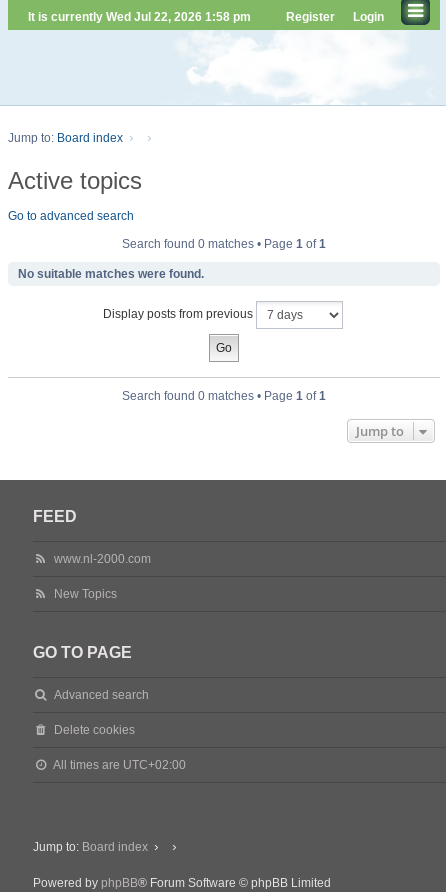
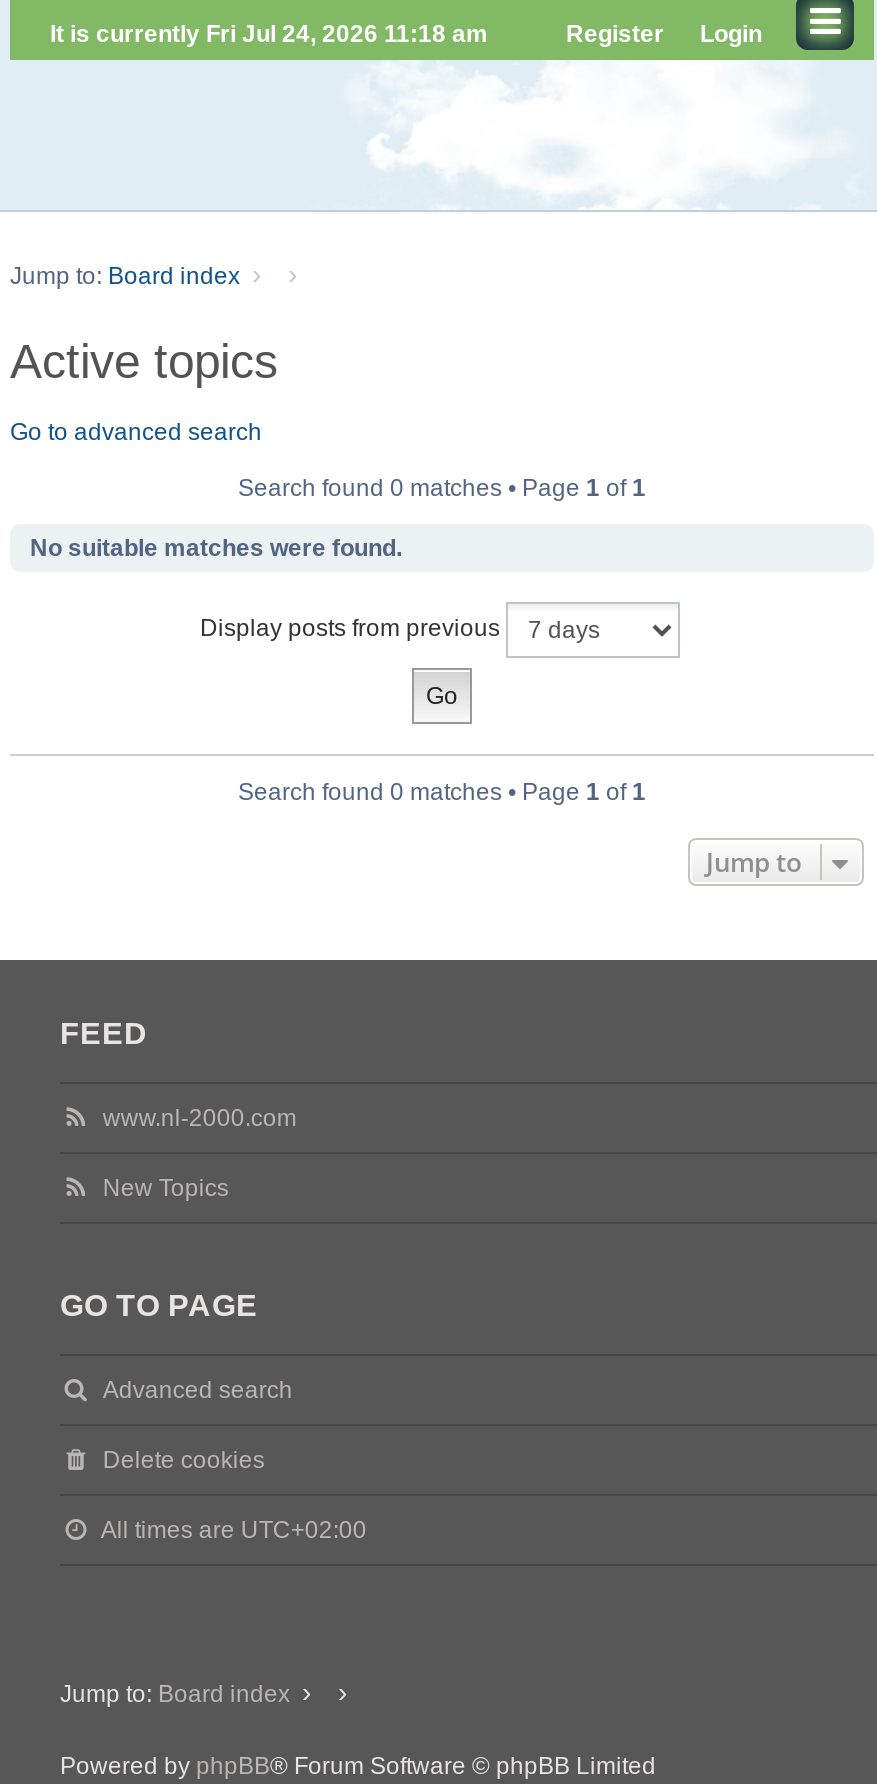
[28,10,251,24] It is currently Wed Jul 22, 2026 1:58 pm -> [50,20,488,48] It is currently Fri Jul 24, 2026 11:18 am

